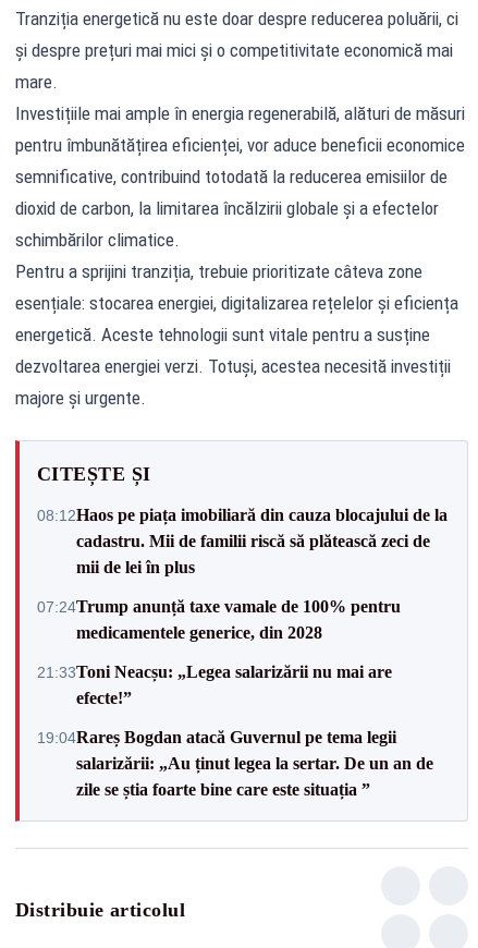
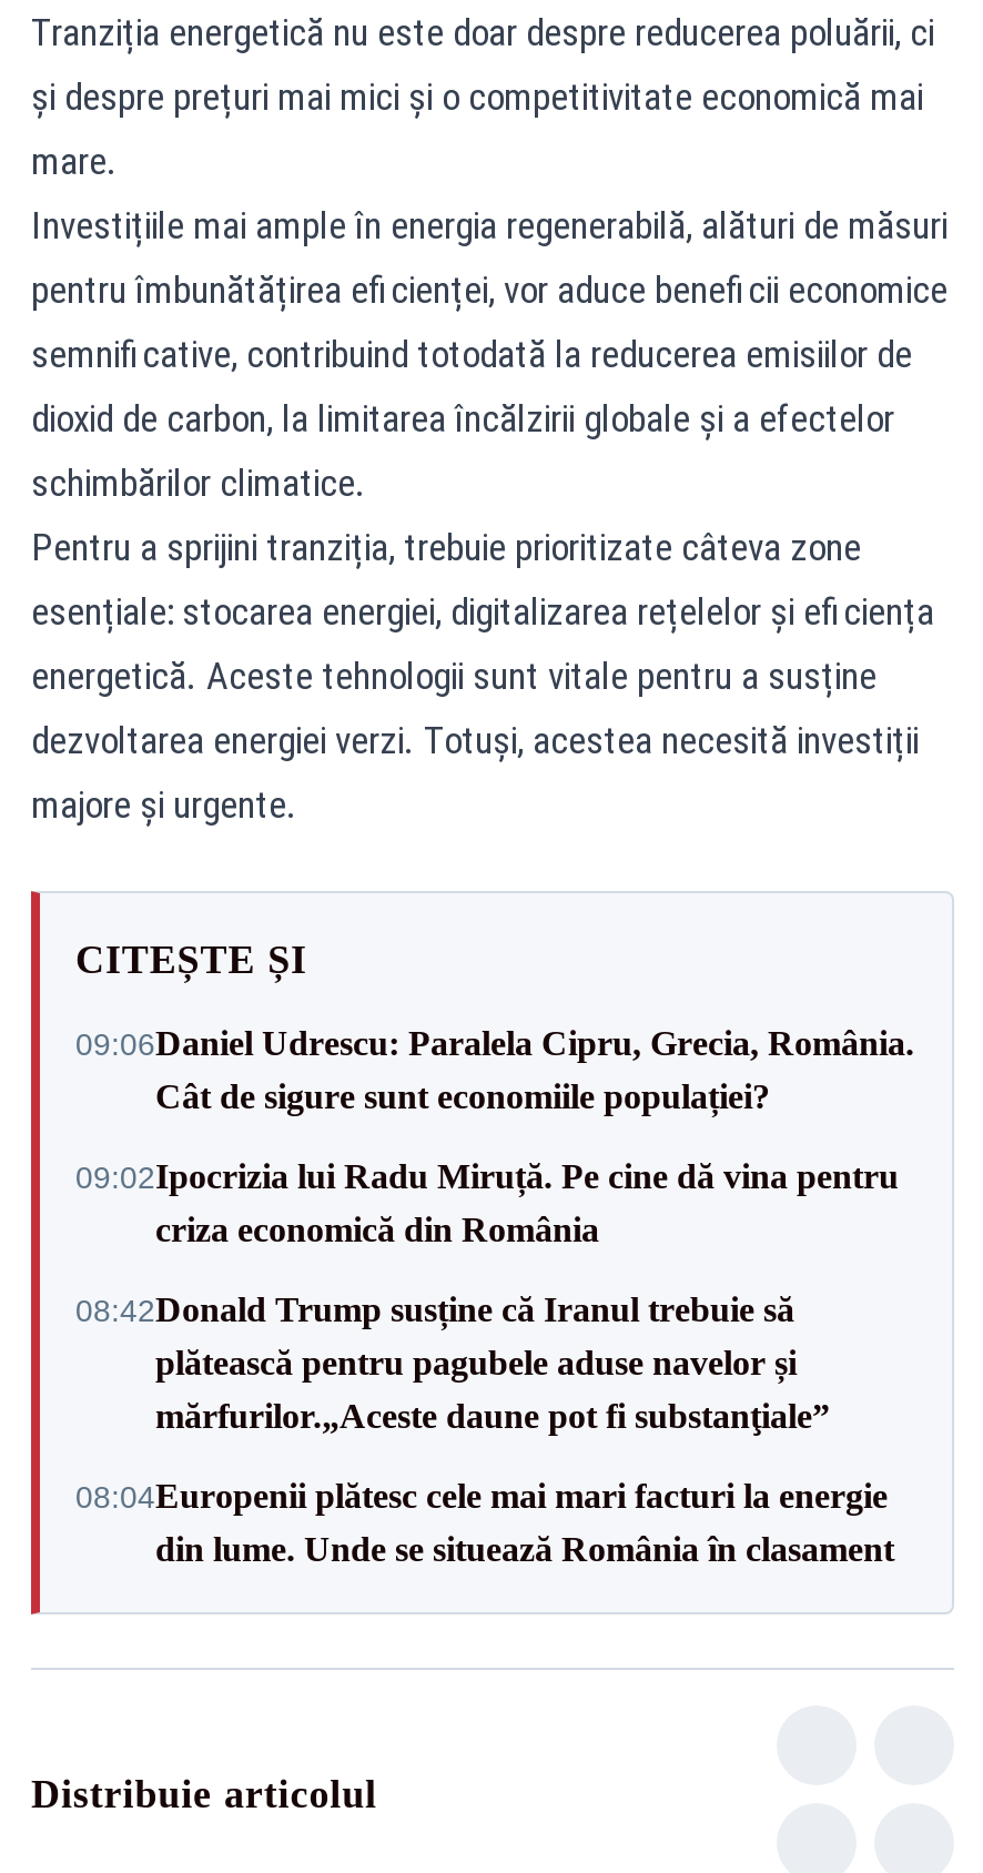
[37,505,448,576] 08:12Haos pe piața imobiliară din cauza blocajului de la | cadastru. Mii de familii riscă să plătească zeci de | mii de lei în plus -> [75,1024,914,1115] 09:06Daniel Udrescu: Paralela Cipru, Grecia, România. | Cât de sigure sunt economiile populației?
[37,597,401,641] 07:24Trump anunță taxe vamale de 100% pentru | medicamentele generice, din 2028 -> [75,1157,899,1248] 09:02Ipocrizia lui Radu Miruță. Pe cine dă vina pentru | criza economică din România
[37,662,392,707] 21:33Toni Neacșu: „Legea salarizării nu mai are | efecte!” -> [75,1290,830,1435] 08:42Donald Trump susține că Iranul trebuie să | plătească pentru pagubele aduse navelor și | mărfurilor.„Aceste daune pot fi substanţiale”
[37,727,433,798] 19:04Rareș Bogdan atacă Guvernul pe tema legii | salarizării: „Au ținut legea la sertar. De un an de | zile se știa foarte bine care este situația ” -> [75,1477,894,1568] 08:04Europenii plătesc cele mai mari facturi la energie | din lume. Unde se situează România în clasament

